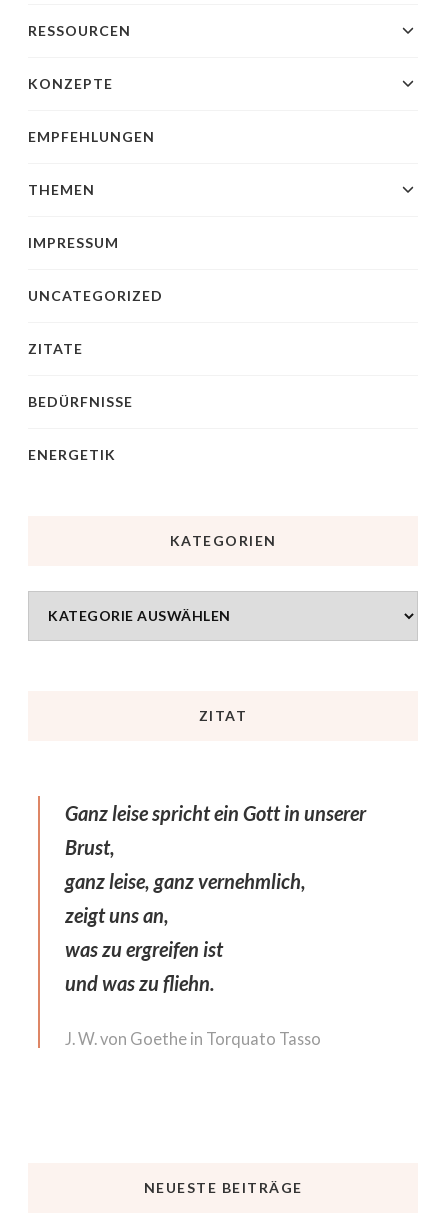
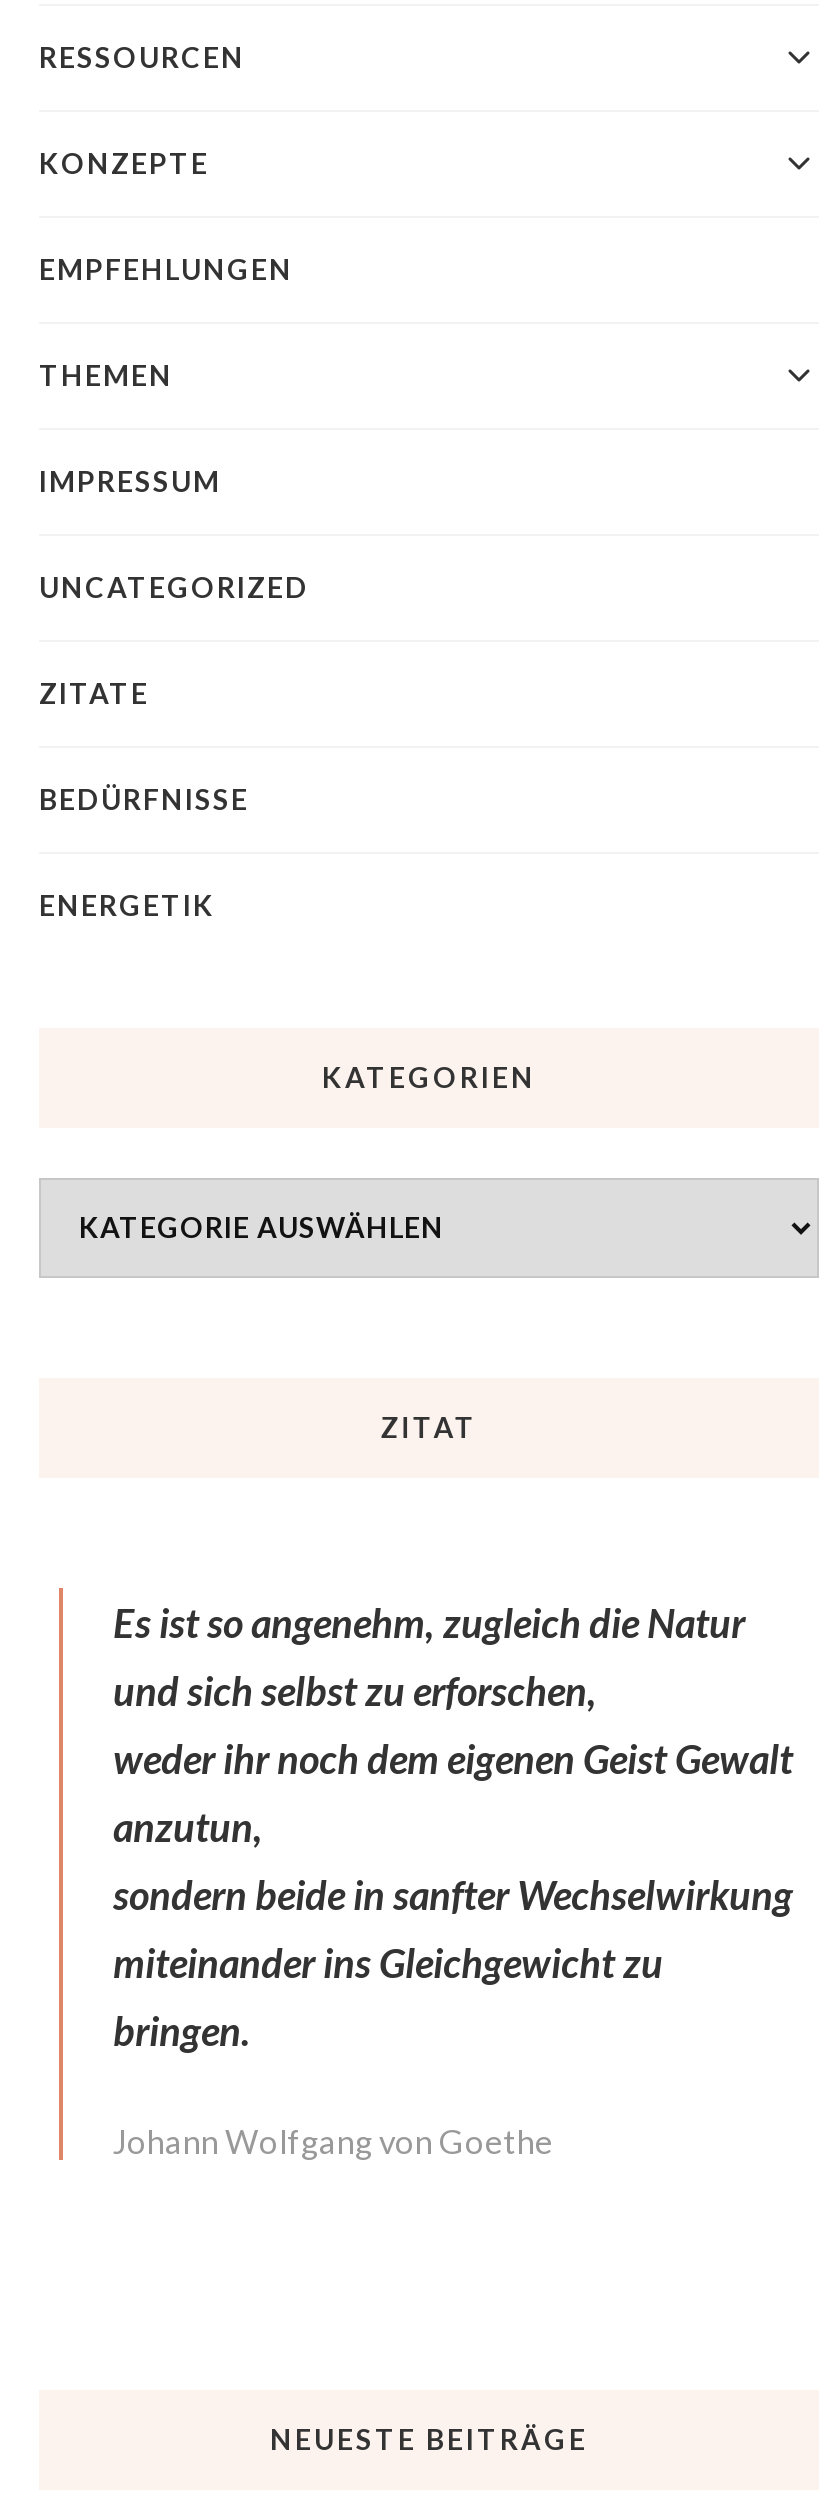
[65,801,366,995] Ganz leise spricht ein Gott in unserer | Brust, | ganz leise, ganz vernehmlich, | zeigt uns an, | was zu ergreifen ist | und was zu fliehn. -> [113,1598,793,2054] Es ist so angenehm, zugleich die Natur | und sich selbst zu erforschen, | weder ihr noch dem eigenen Geist Gewalt | anzutun, | sondern beide in sanfter Wechselwirkung | miteinander ins Gleichgewicht zu | bringen.
[65,1029,321,1048] J. W. von Goethe in Torquato Tasso -> [113,2122,553,2160] Johann Wolfgang von Goethe

